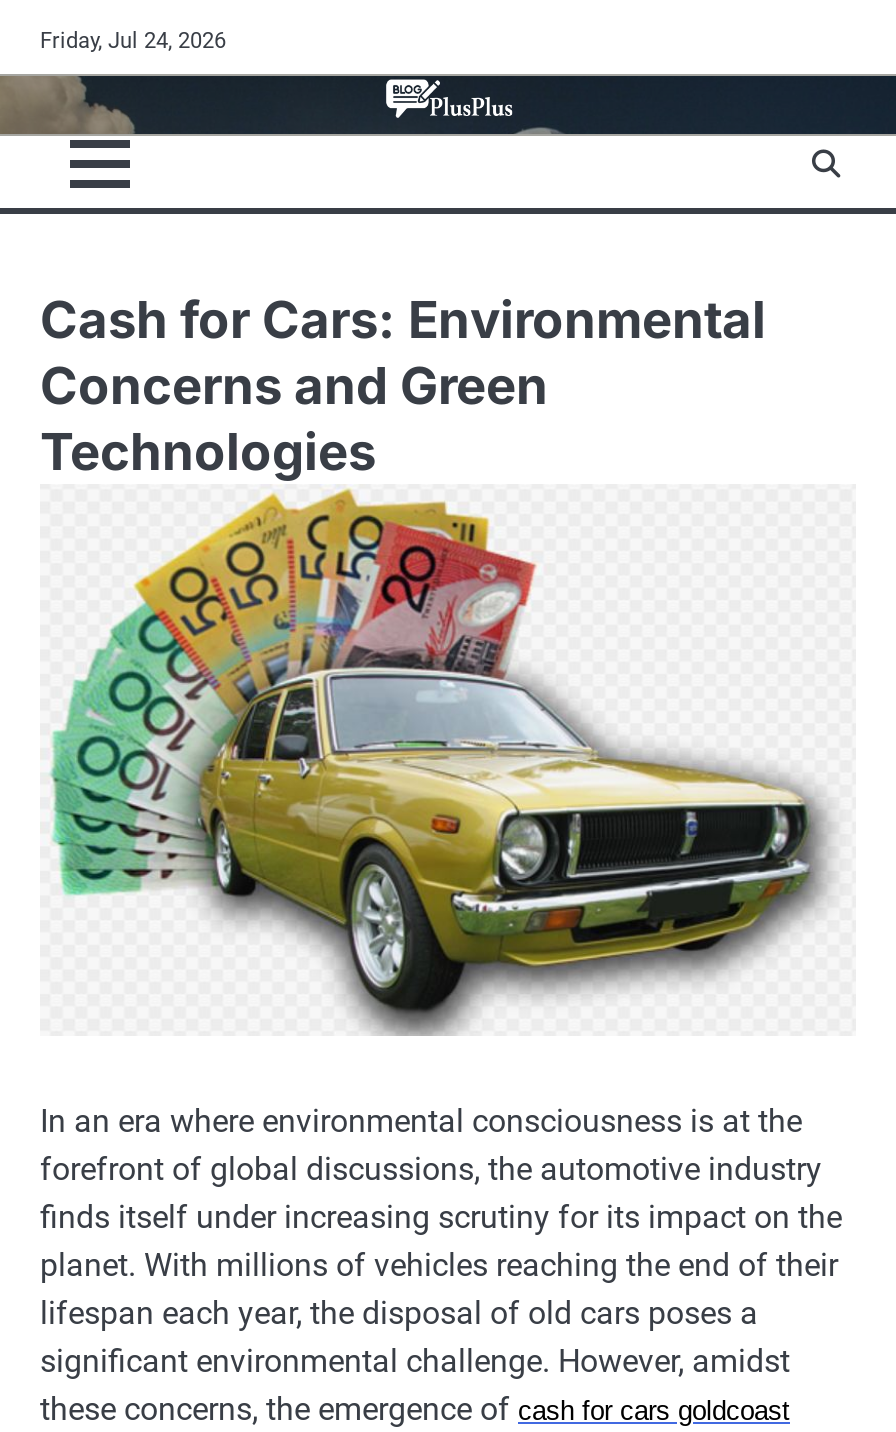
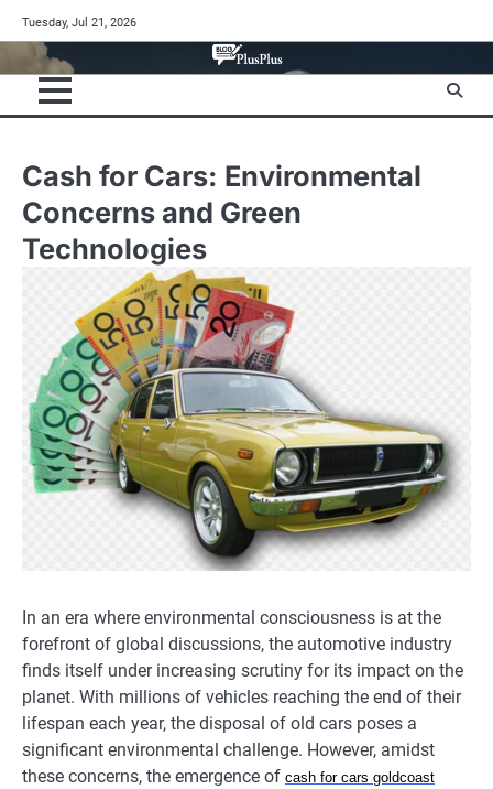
[40,28,226,54] Friday, Jul 24, 2026 -> [22,15,136,30] Tuesday, Jul 21, 2026

